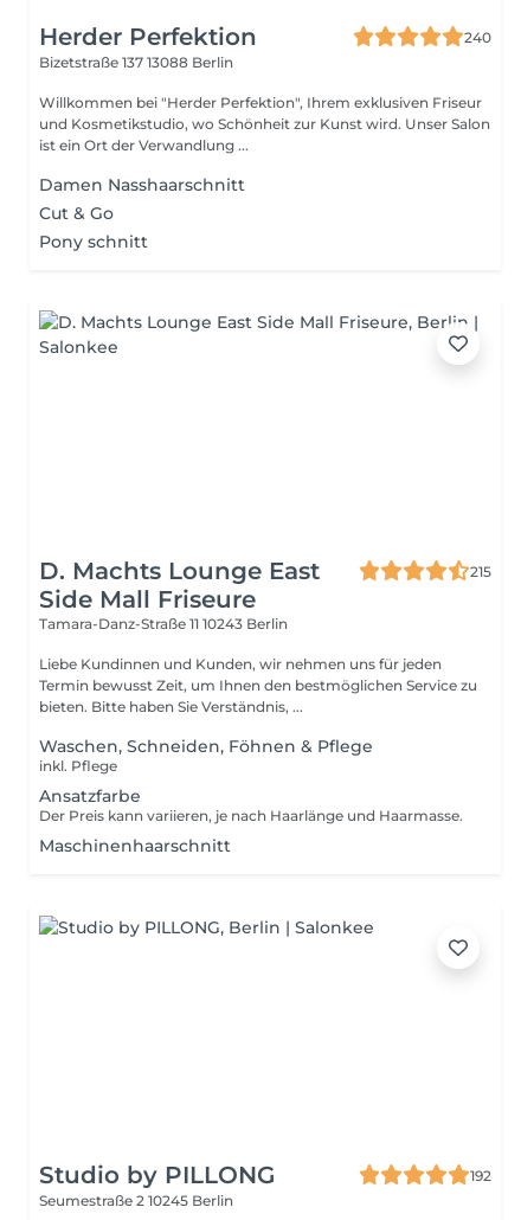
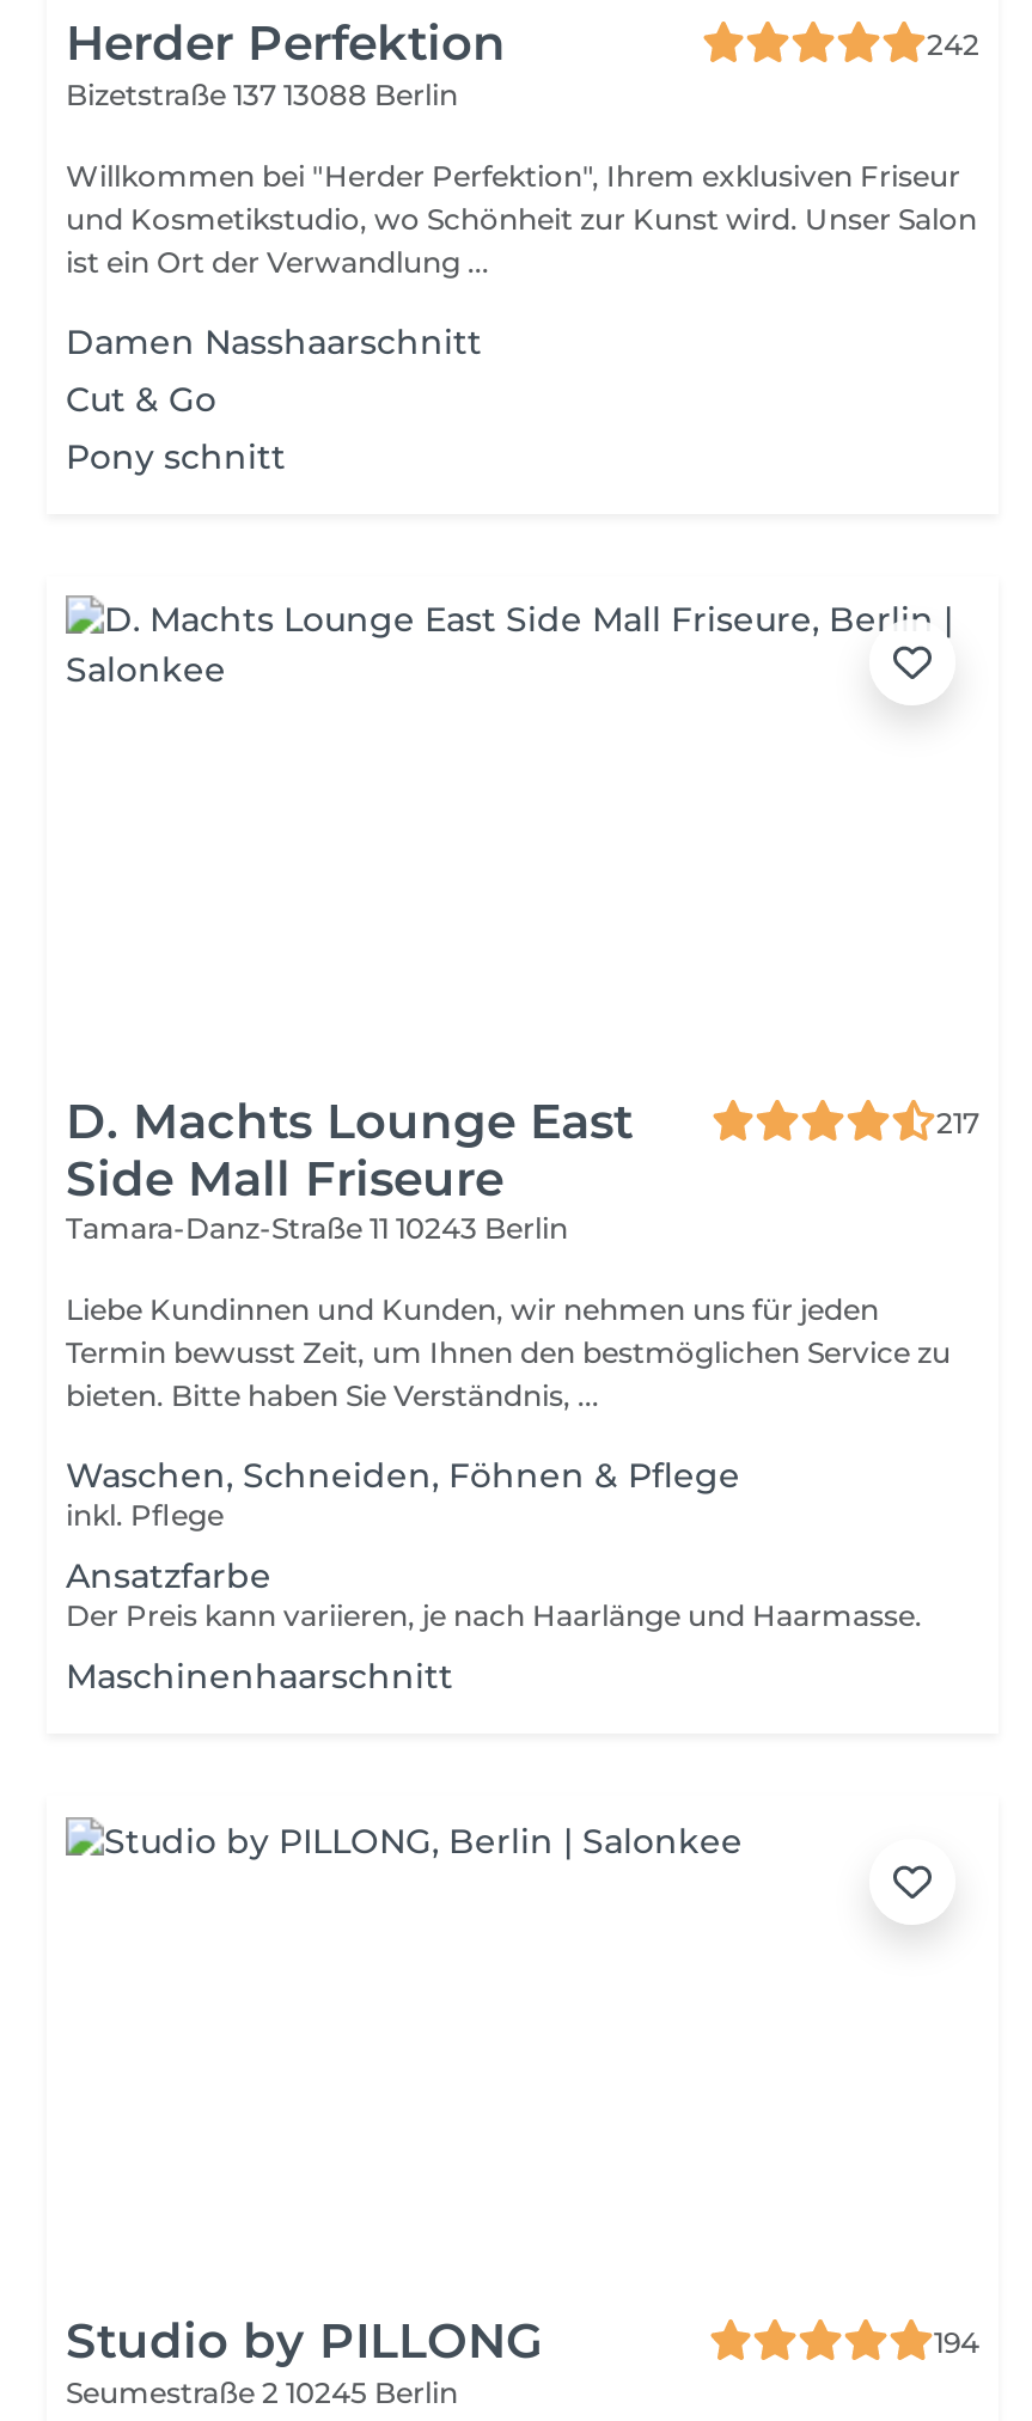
[464,28,491,46] 240 -> [927,26,979,62] 242
[470,563,491,580] 215 -> [936,1105,979,1141] 217
[470,1167,491,1184] 192 -> [934,2324,979,2360] 194

